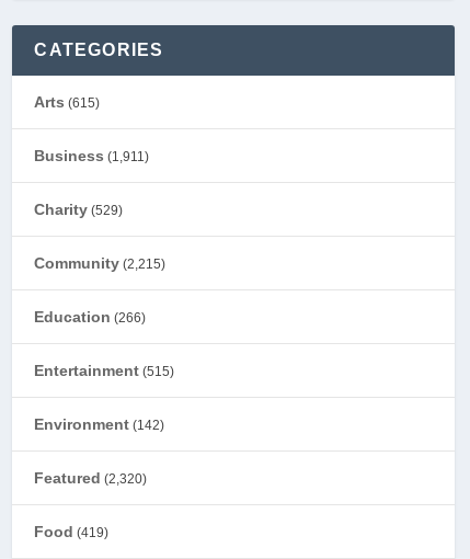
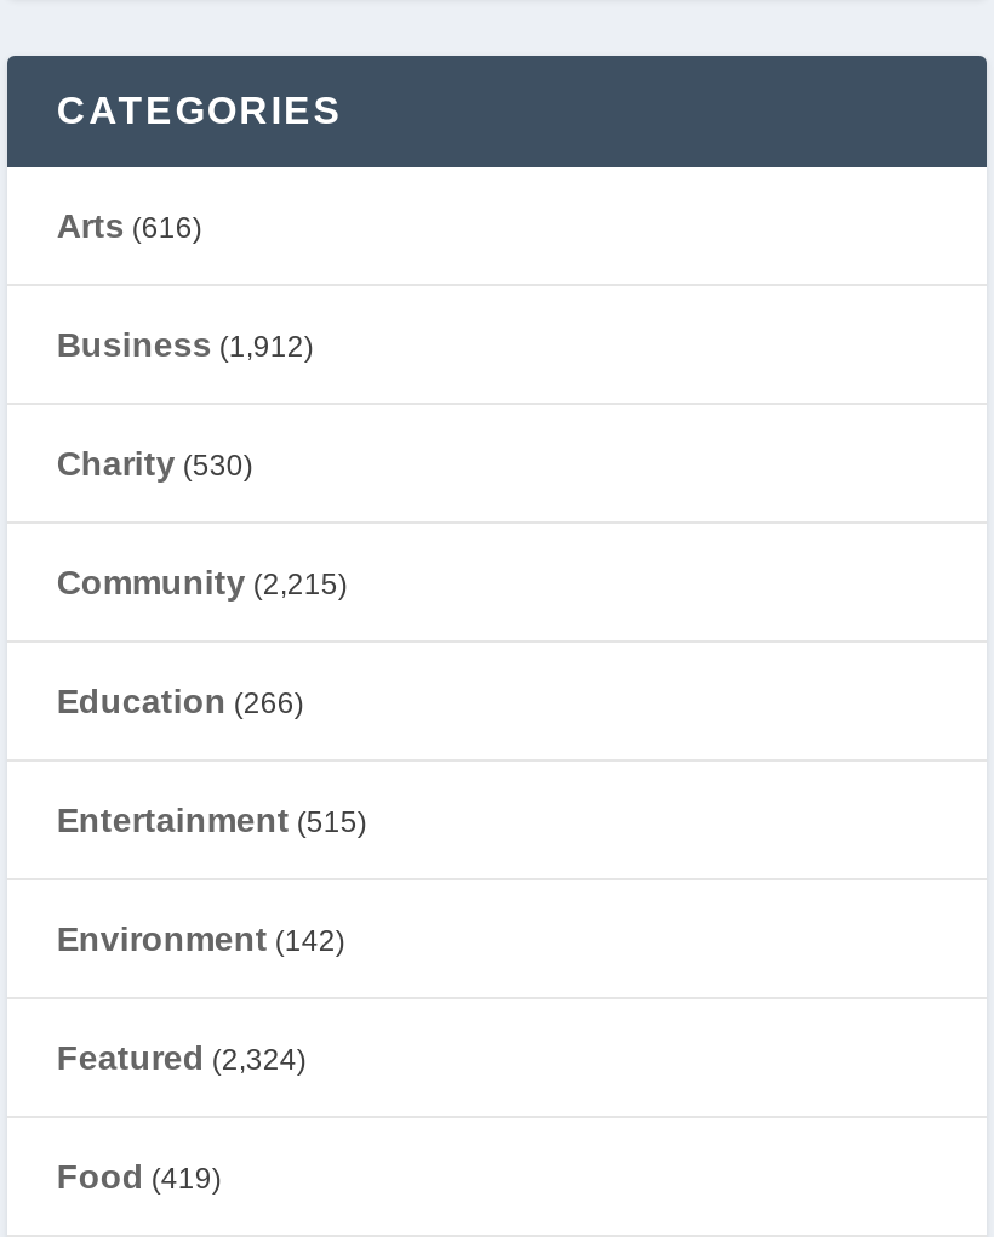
[34,93,100,111] Arts (615) -> [57,207,202,245] Arts (616)
[34,147,149,165] Business (1,911) -> [57,326,314,364] Business (1,912)
[34,201,123,218] Charity (529) -> [57,444,253,483] Charity (530)
[34,469,147,487] Featured (2,320) -> [57,1039,306,1077] Featured (2,324)

